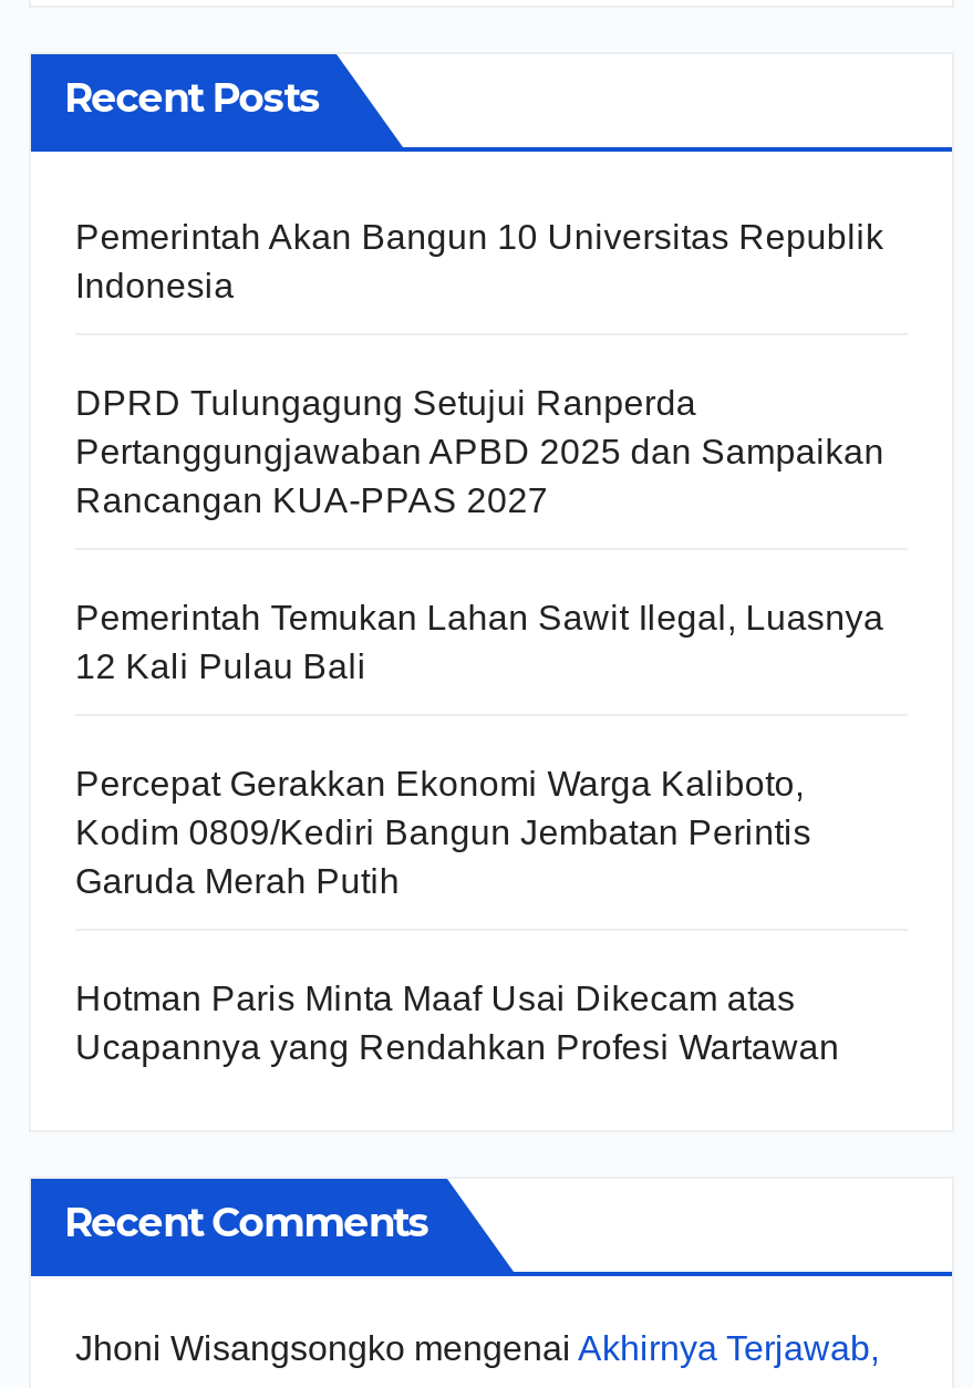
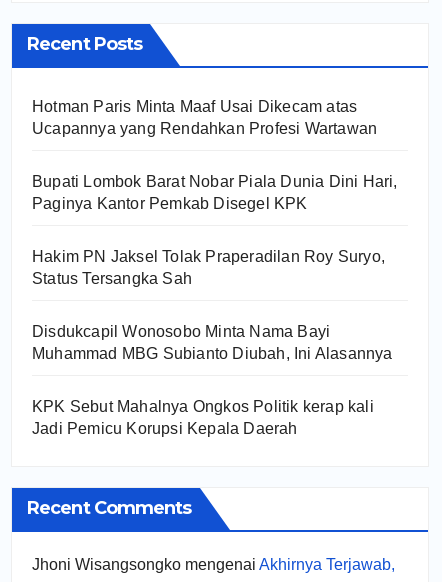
[75,218,884,900] Pemerintah Akan Bangun 10 Universitas Republik | Indonesia | DPRD Tulungagung Setujui Ranperda | Pertanggungjawaban APBD 2025 dan Sampaikan | Rancangan KUA-PPAS 2027 | Pemerintah Temukan Lahan Sawit Ilegal, Luasnya | 12 Kali Pulau Bali | Percepat Gerakkan Ekonomi Warga Kaliboto, | Kodim 0809/Kediri Bangun Jembatan Perintis | Garuda Merah Putih -> none
moved [75,980,840,1066] -> [32,98,377,137]: Hotman Paris Minta Maaf Usai Dikecam atas | Ucapannya yang Rendahkan Profesi Wartawan
none -> [32,173,398,437] Bupati Lombok Barat Nobar Piala Dunia Dini Hari, | Paginya Kantor Pemkab Disegel KPK | Hakim PN Jaksel Tolak Praperadilan Roy Suryo, | Status Tersangka Sah | Disdukcapil Wonosobo Minta Nama Bayi | Muhammad MBG Subianto Diubah, Ini Alasannya | KPK Sebut Mahalnya Ongkos Politik kerap kali | Jadi Pemicu Korupsi Kepala Daerah

